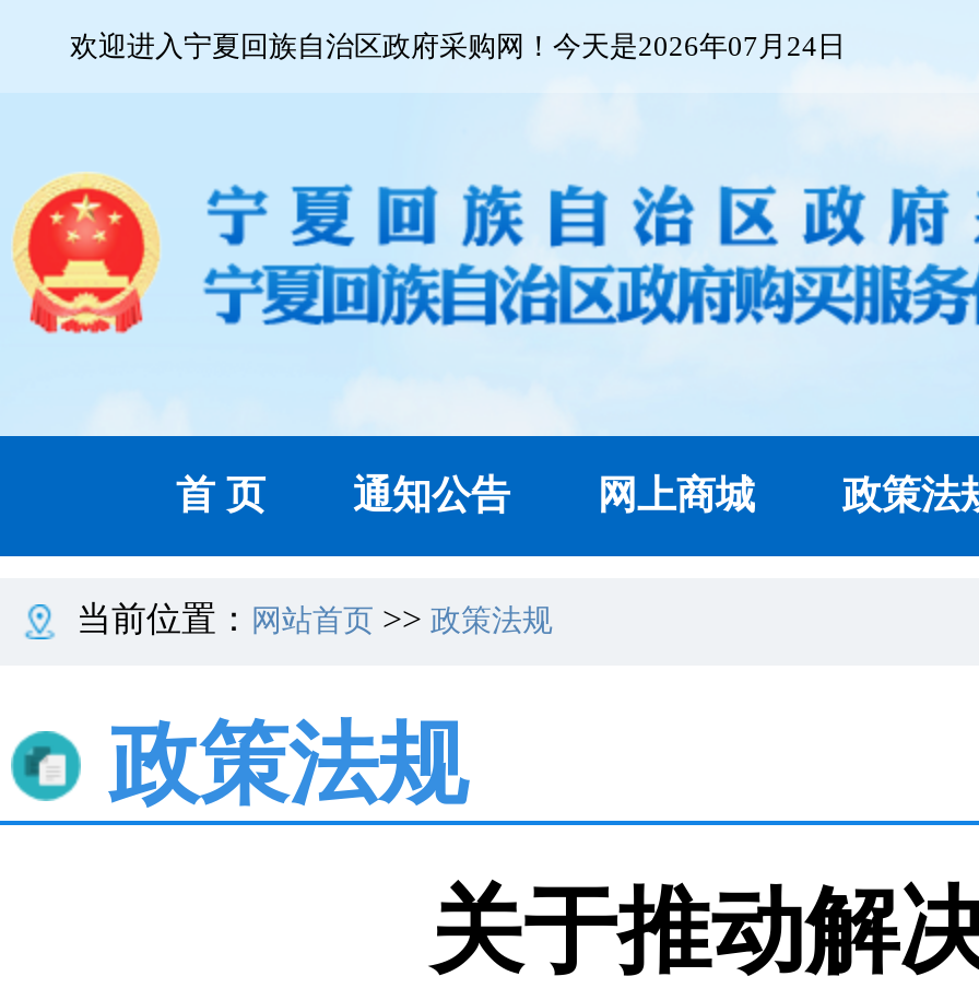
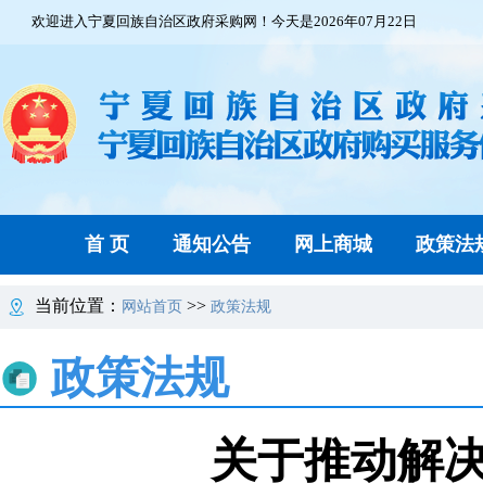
[70,30,846,62] 欢迎进入宁夏回族自治区政府采购网！今天是2026年07月24日 -> [31,13,417,29] 欢迎进入宁夏回族自治区政府采购网！今天是2026年07月22日

